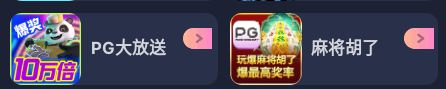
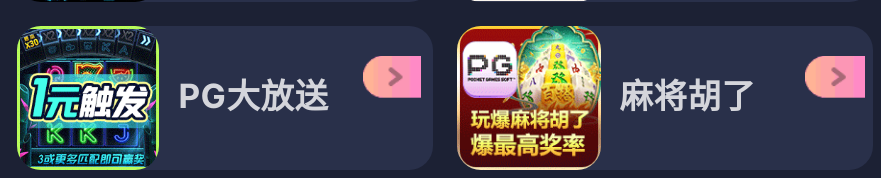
[10,13,81,84] [image] -> [17,26,159,166] [image]

